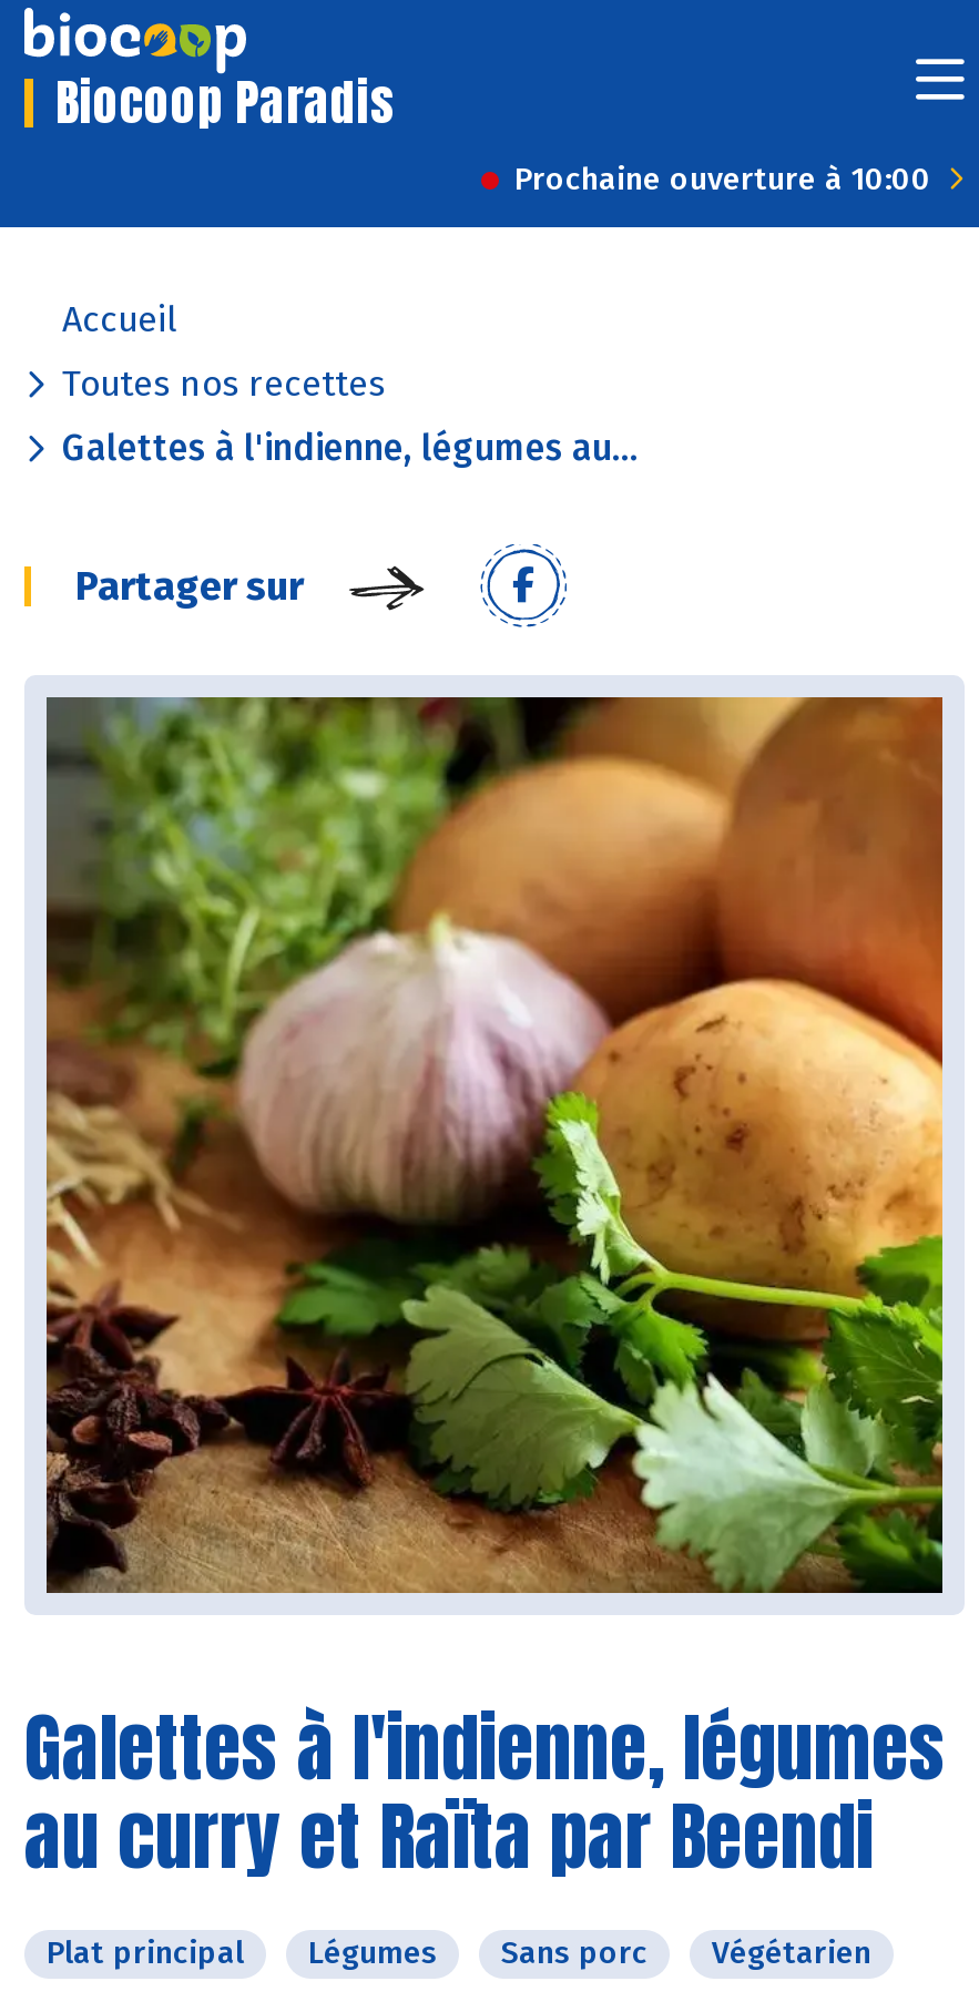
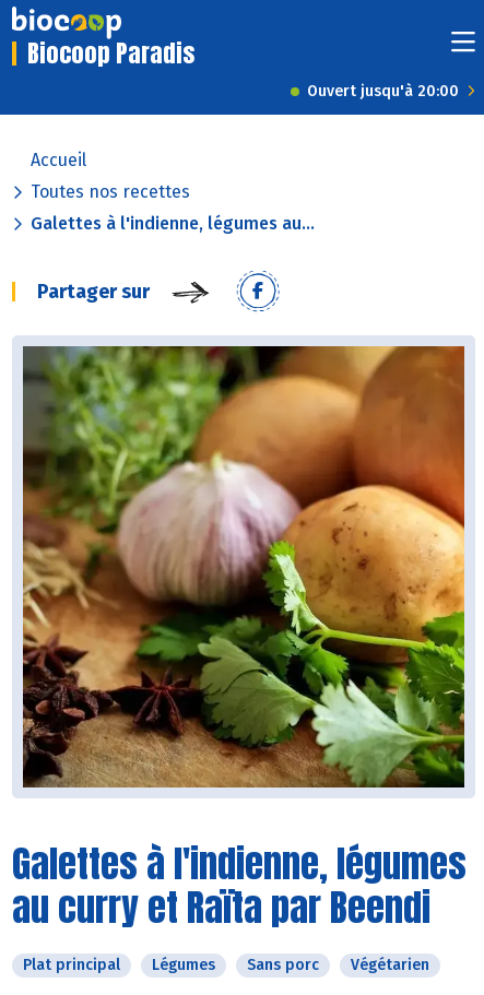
[514,161,931,198] Prochaine ouverture à 10:00 -> [307,82,459,100] Ouvert jusqu'à 20:00

